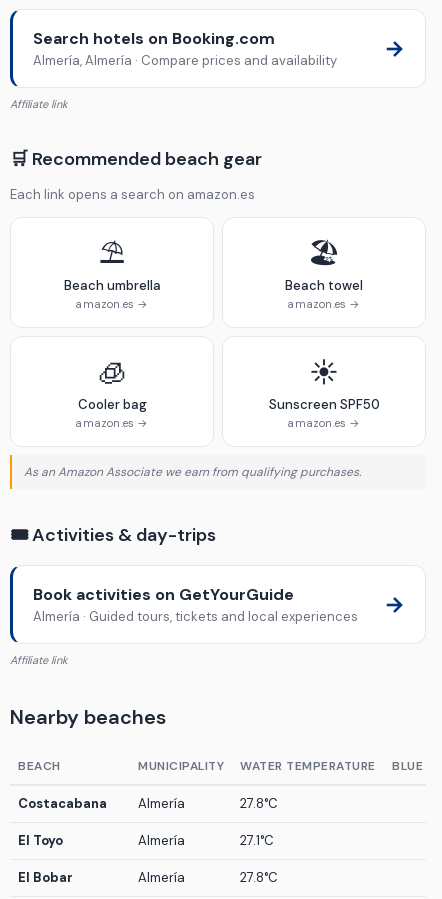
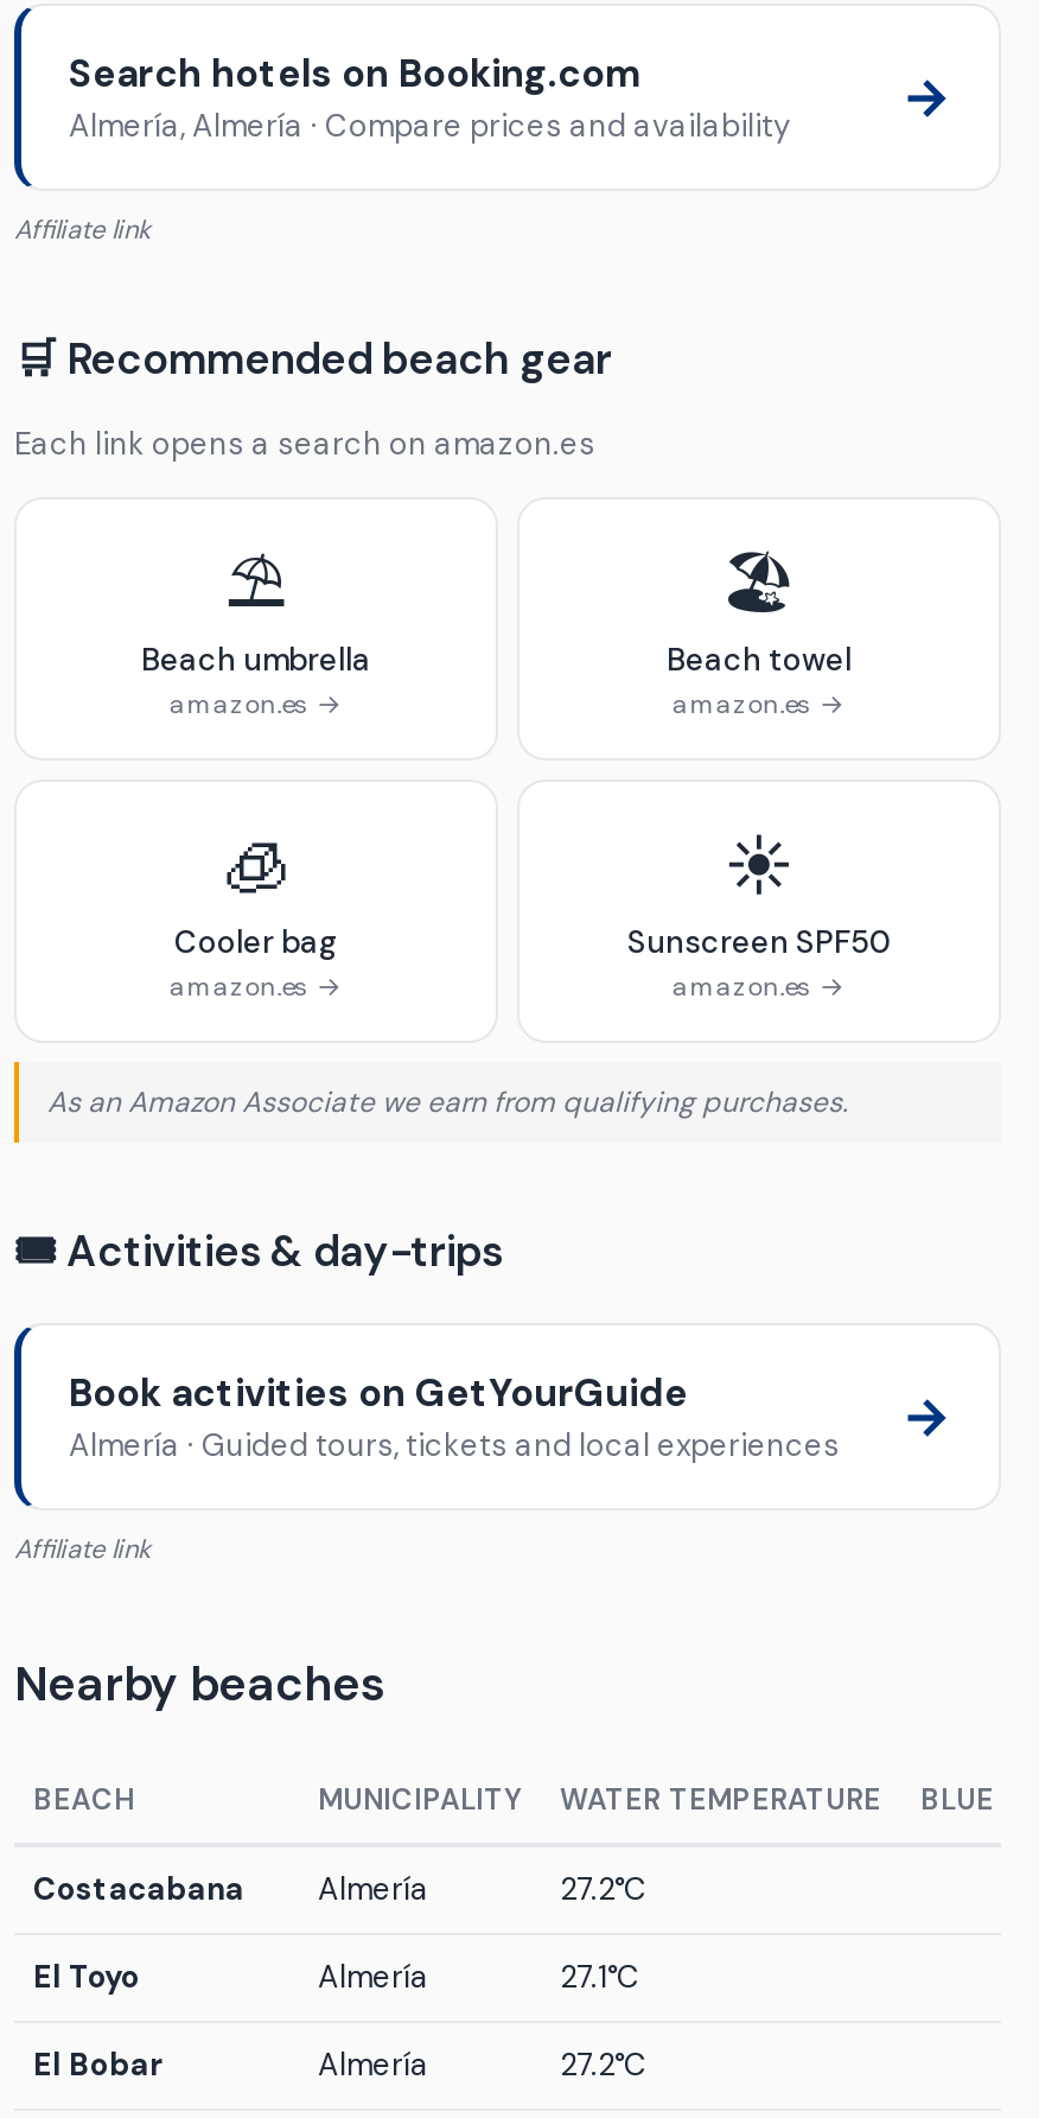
[240,795,278,812] 27.8°C -> [560,1869,648,1909] 27.2°C
[240,869,278,886] 27.8°C -> [560,2044,648,2085] 27.2°C

